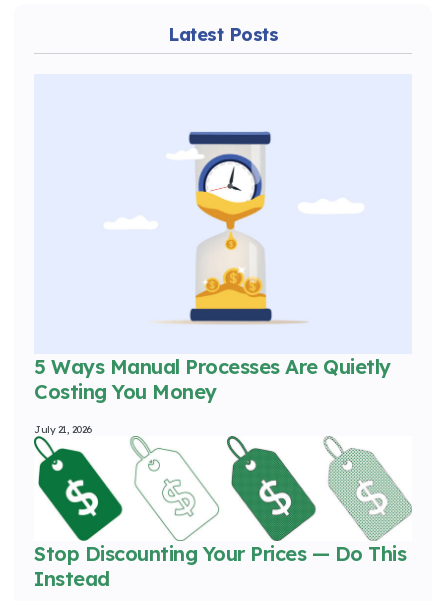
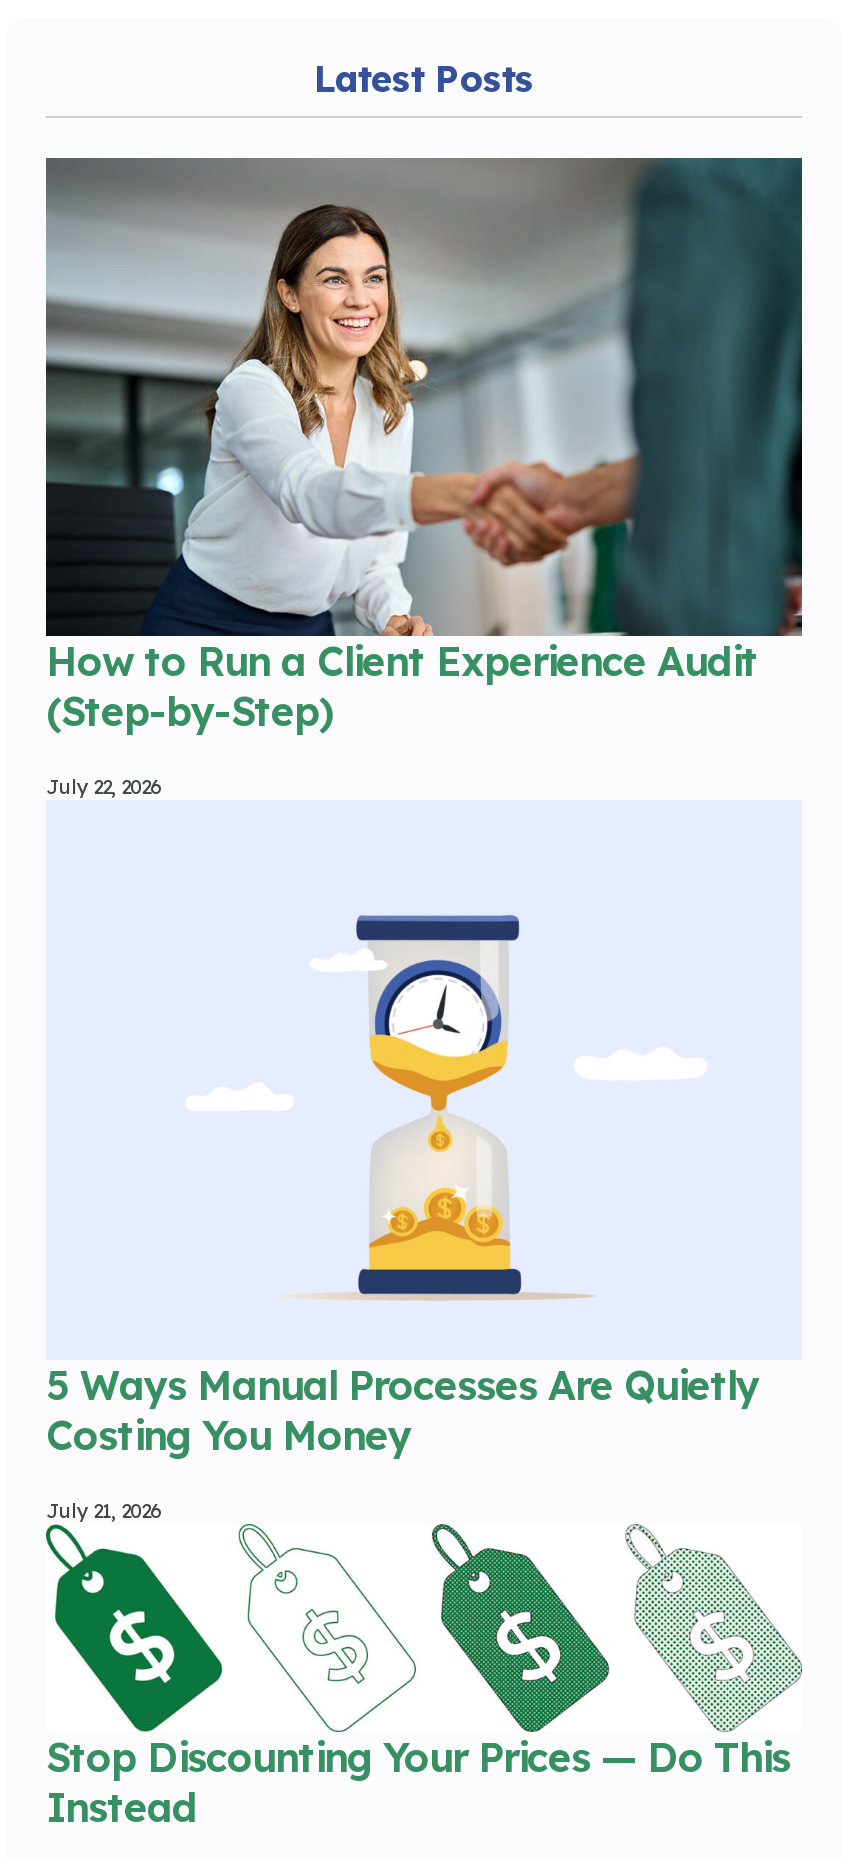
none -> [44,156,804,801] [image] | How to Run a Client Experience Audit | (Step-by-Step) | July 22, 2026

